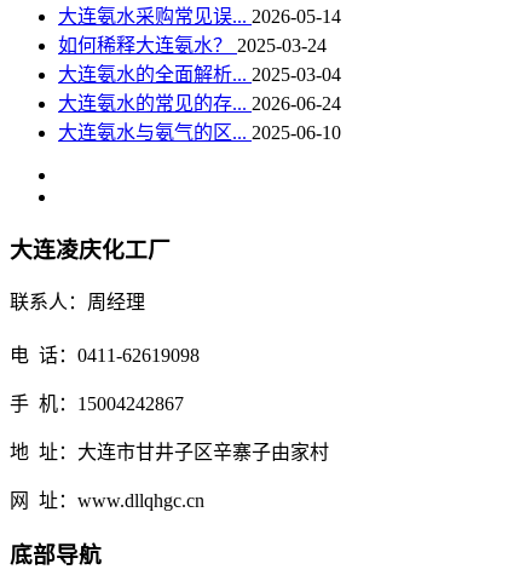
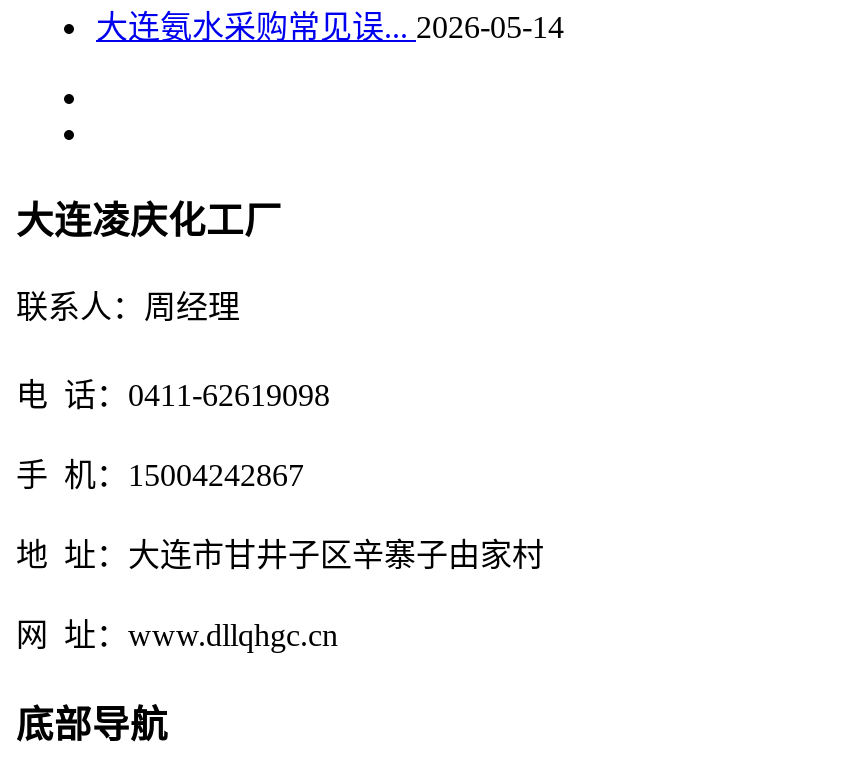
[58,35,341,143] 如何稀释大连氨水？2025-03-24 | 大连氨水的全面解析... 2025-03-04 | 大连氨水的常见的存... 2026-06-24 | 大连氨水与氨气的区... 2025-06-10 -> none

